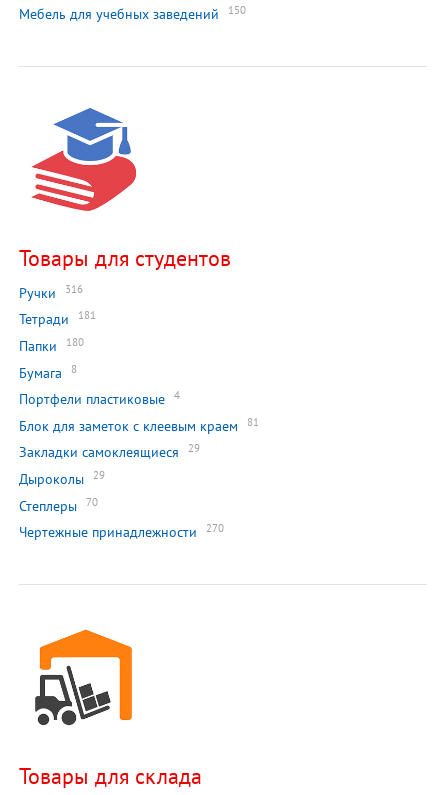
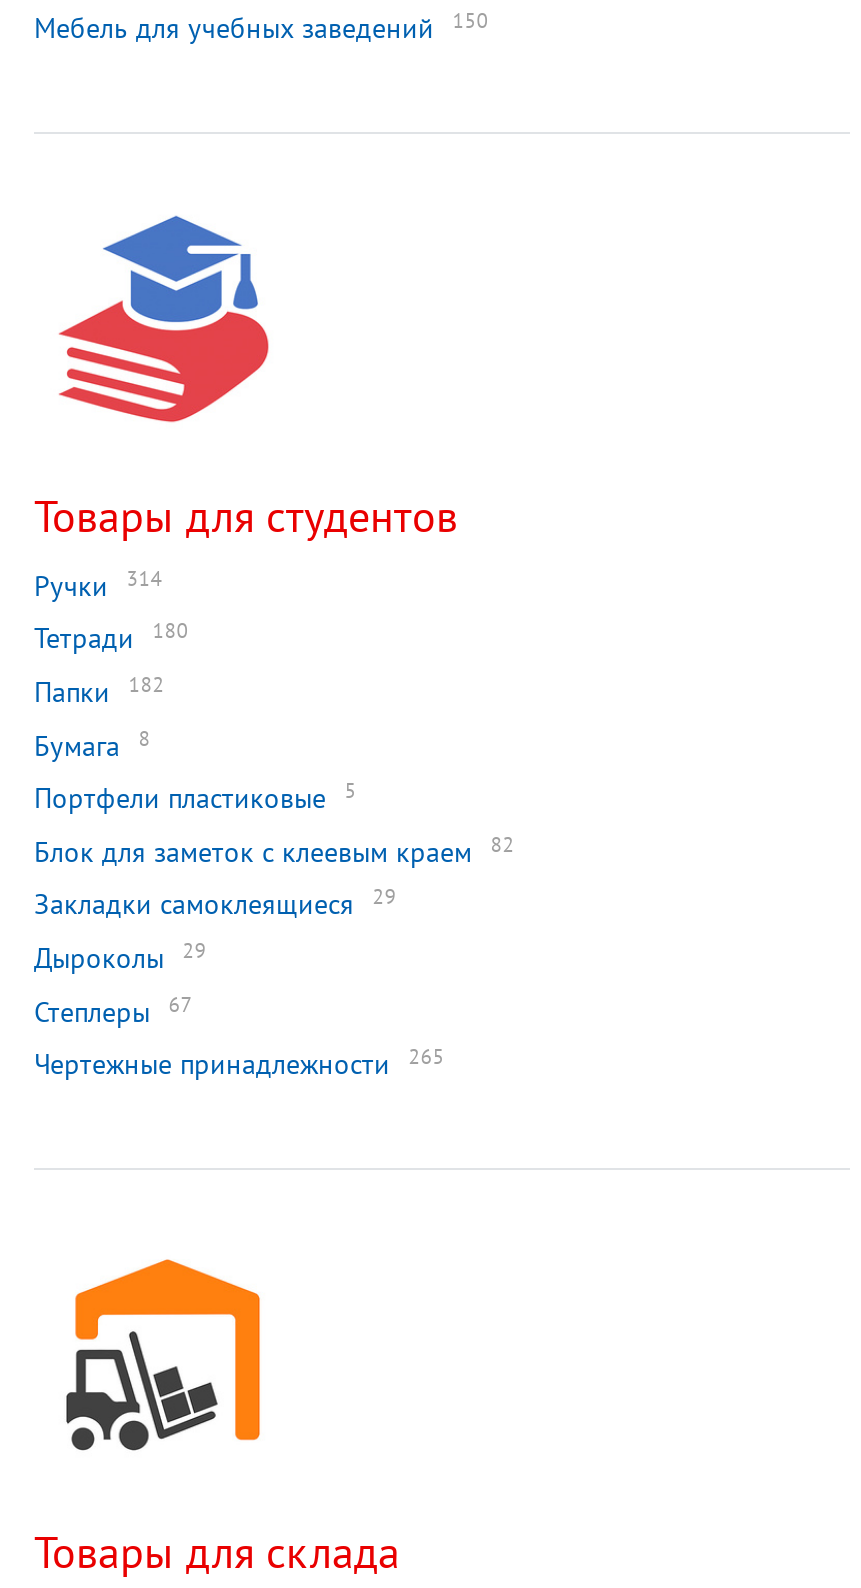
[19,282,83,302] Ручки 316 -> [34,564,162,604] Ручки 314
[19,308,96,328] Тетради 181 -> [34,617,188,657] Тетради 180
[19,335,84,355] Папки 180 -> [34,670,164,710] Папки 182
[19,388,180,408] Портфели пластиковые 4 -> [34,776,356,816] Портфели пластиковые 5
[19,415,259,435] Блок для заметок с клеевым краем 81 -> [34,830,514,870] Блок для заметок с клеевым краем 82
[19,495,98,515] Степлеры 70 -> [34,989,192,1029] Степлеры 67
[19,521,224,541] Чертежные принадлежности 270 -> [34,1042,444,1082] Чертежные принадлежности 265

